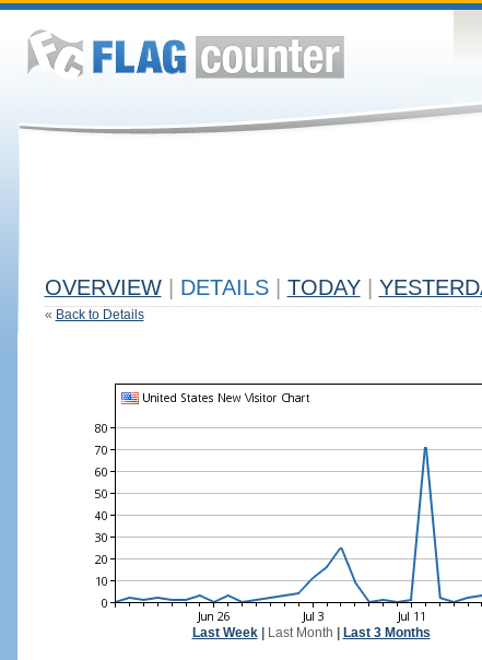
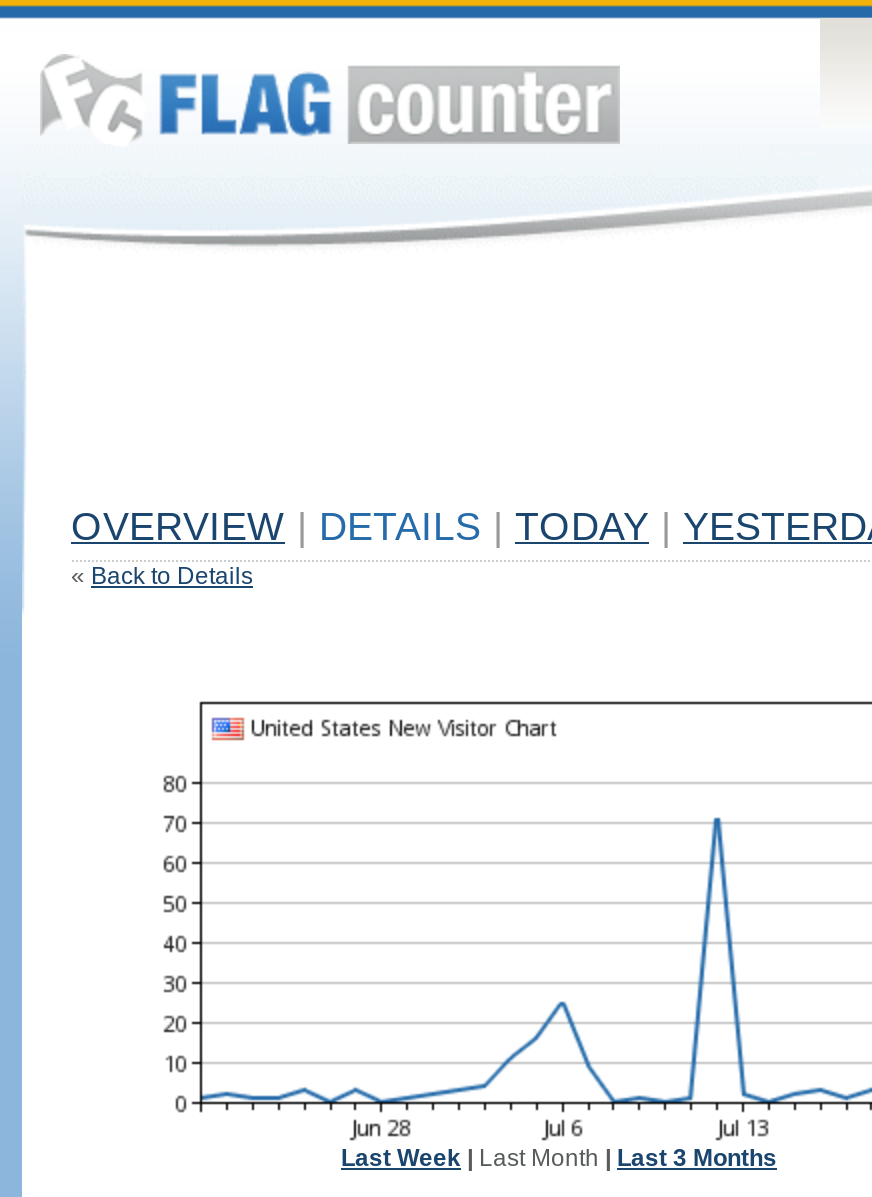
[381,446,474,604] [image] -> [686,816,866,1104] [image]
[215,546,369,603] [image] -> [390,1000,662,1104] [image]

